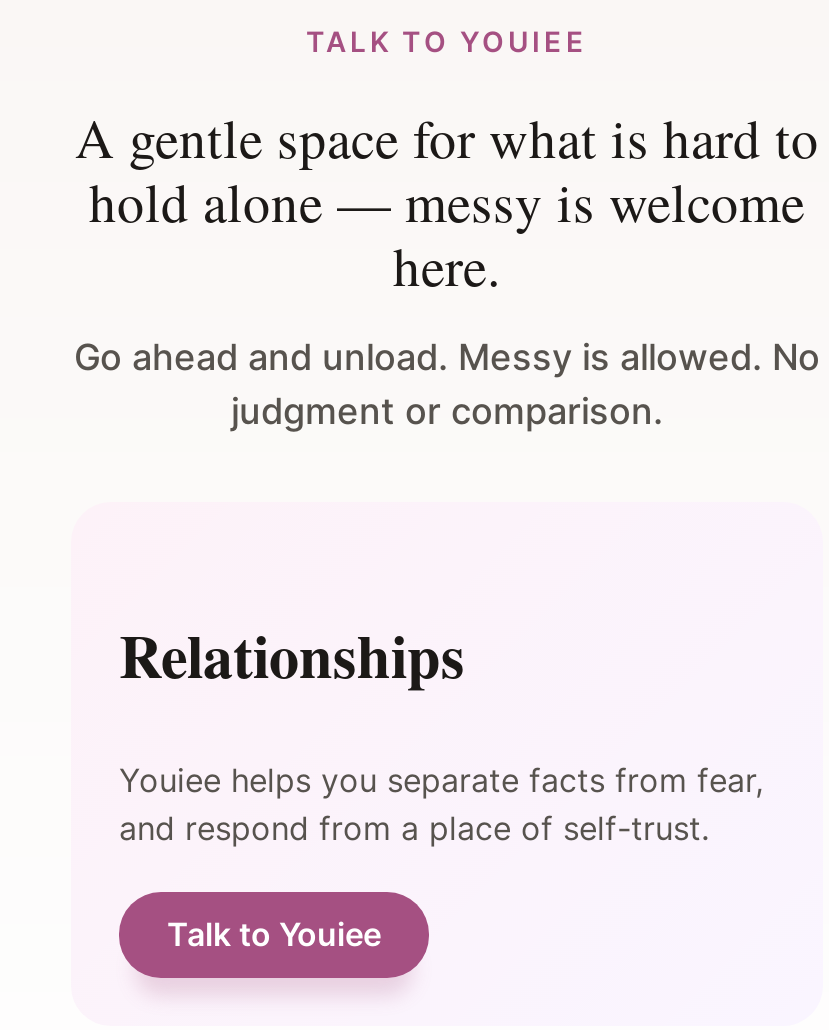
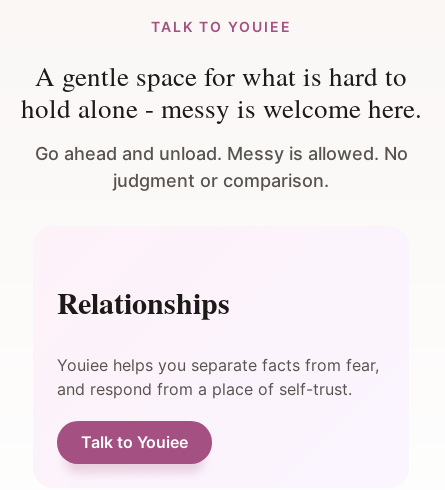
[89,166,805,302] hold alone — messy is welcome | here. -> [20,90,421,126] hold alone - messy is welcome here.

